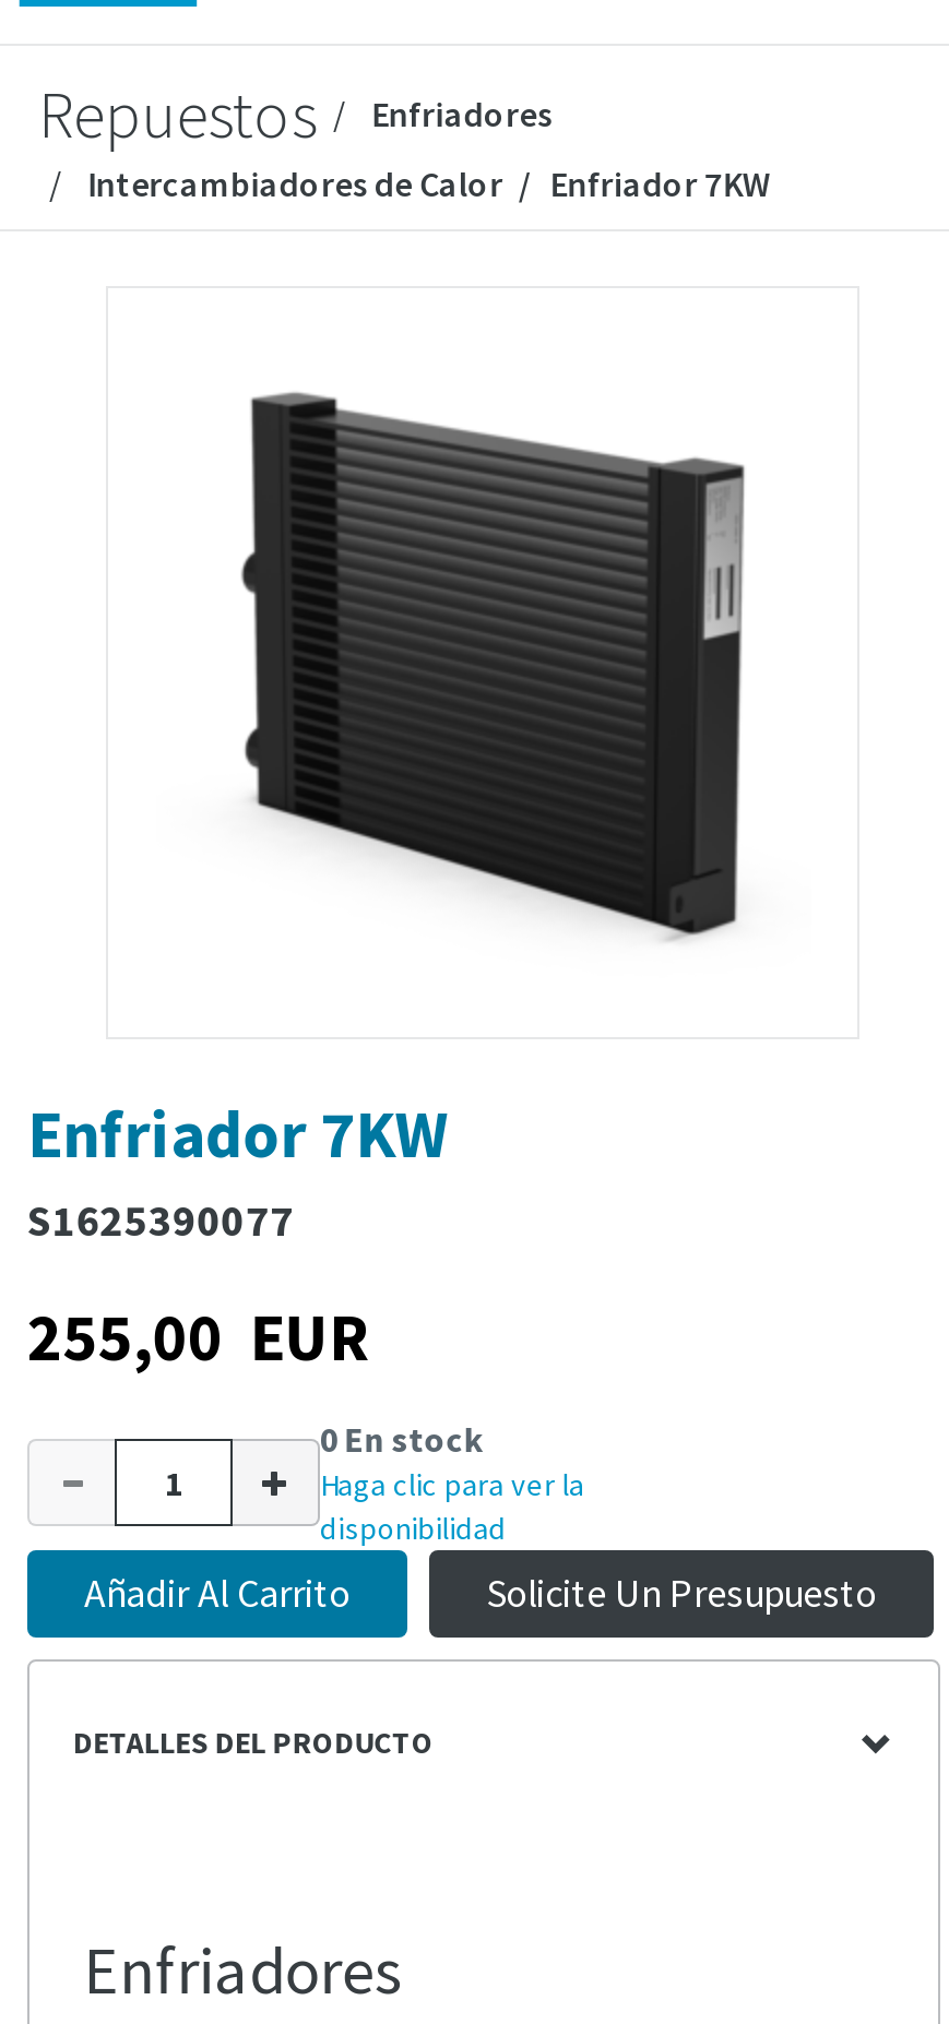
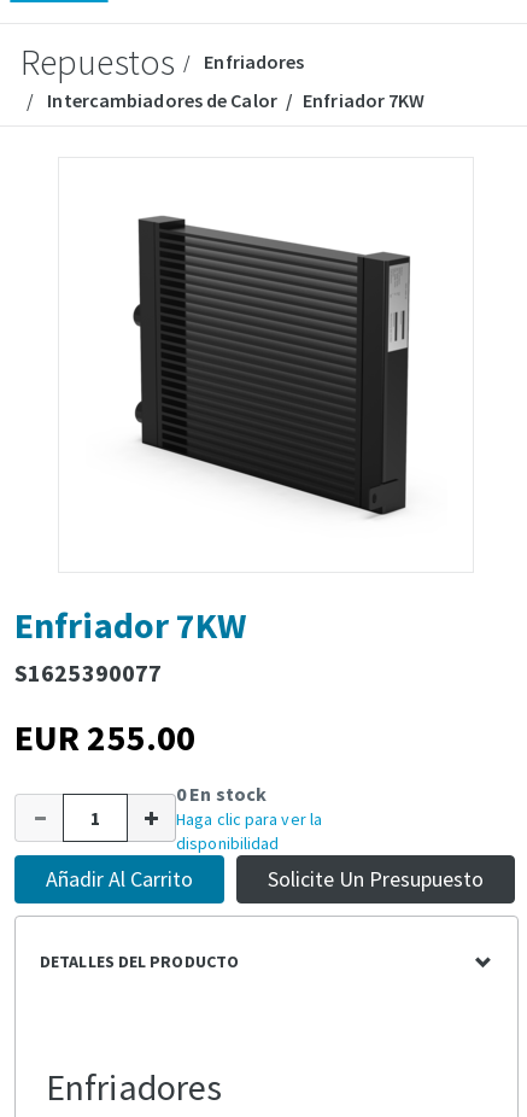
[27,1295,368,1378] 255,00 EUR -> [14,714,195,760] EUR 255.00

